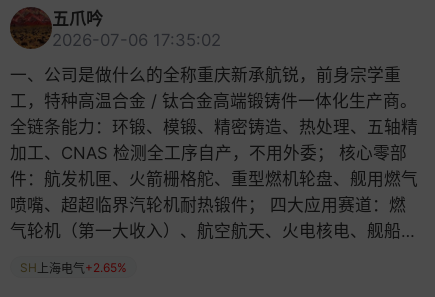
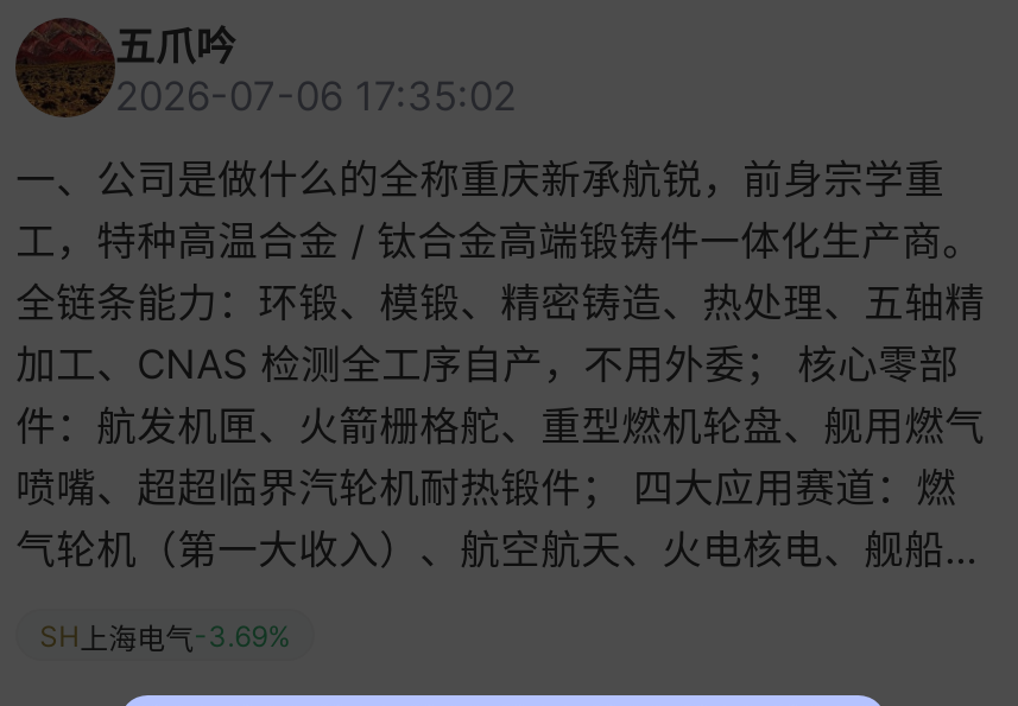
[20,260,127,276] SH上海电气+2.65% -> [39,617,291,655] SH上海电气-3.69%

